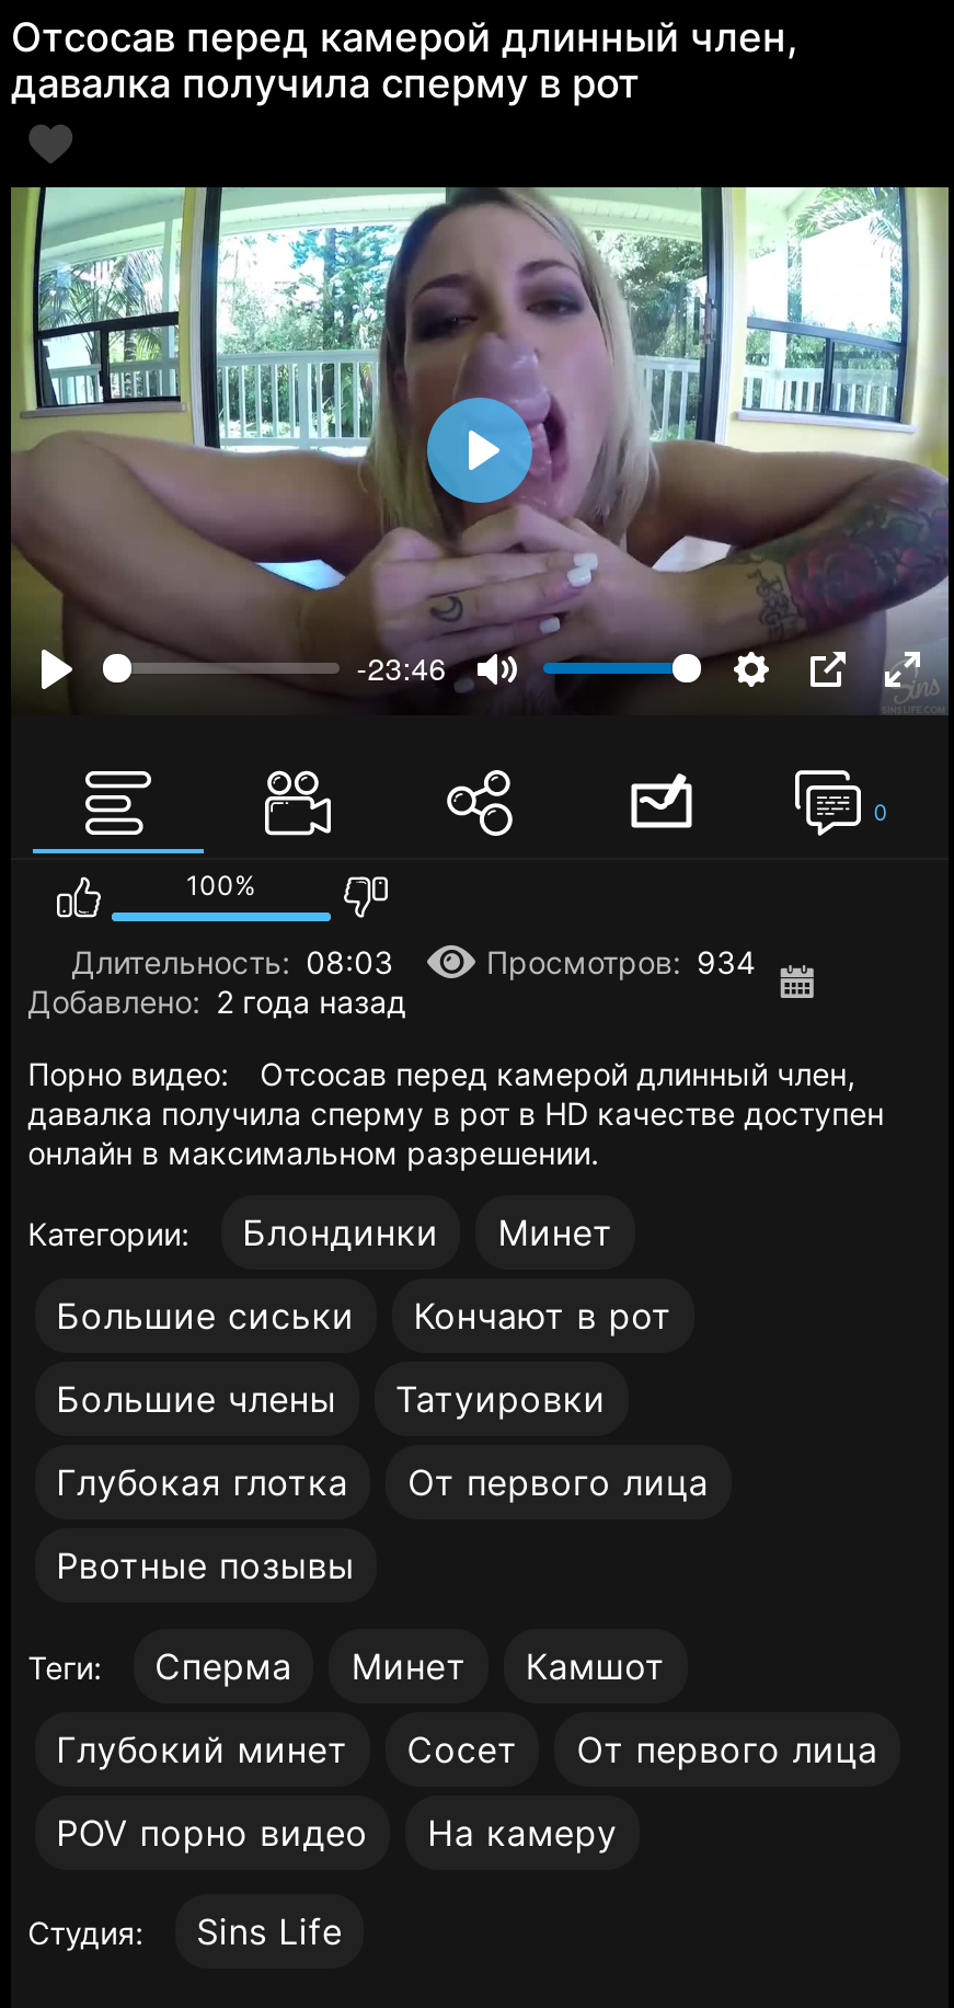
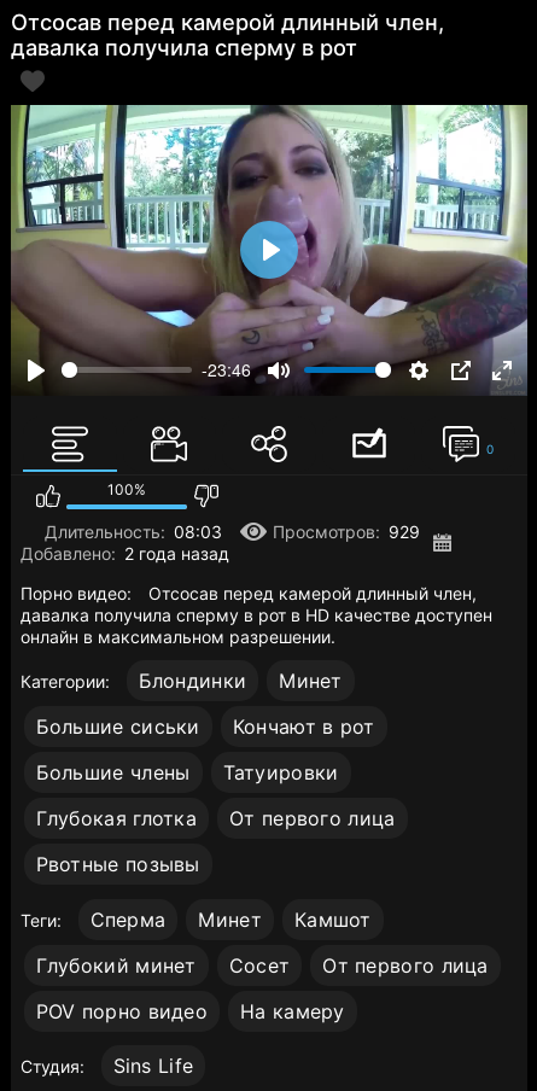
[486,943,756,981] Просмотров: 934 -> [273,521,420,542] Просмотров: 929

